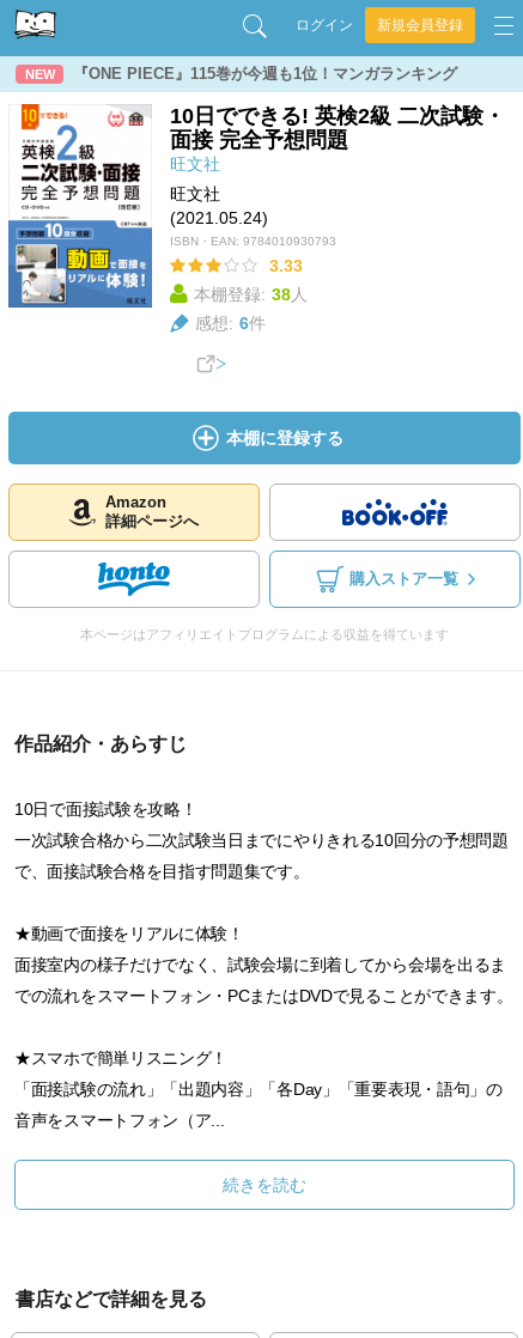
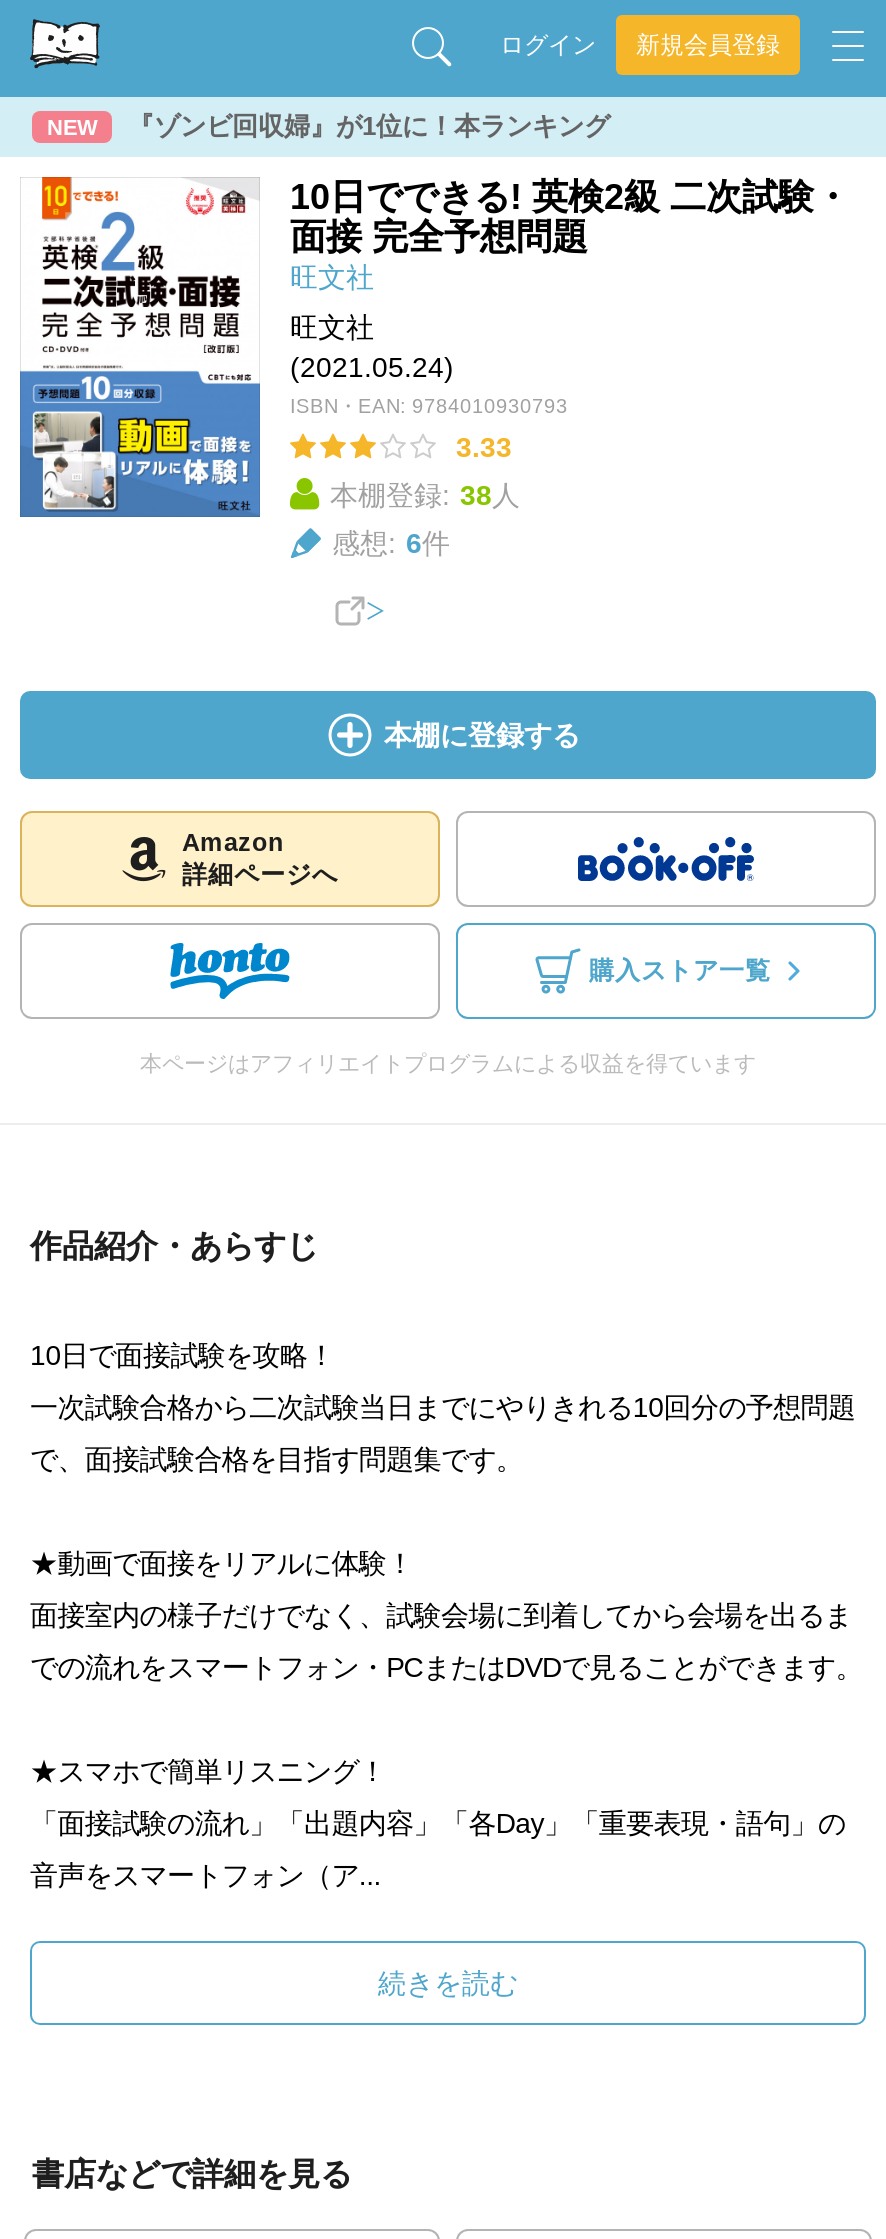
[73,65,457,83] 『ONE PIECE』115巻が今週も1位！マンガランキング -> [128,111,610,141] 『ゾンビ回収婦』が1位に！本ランキング

